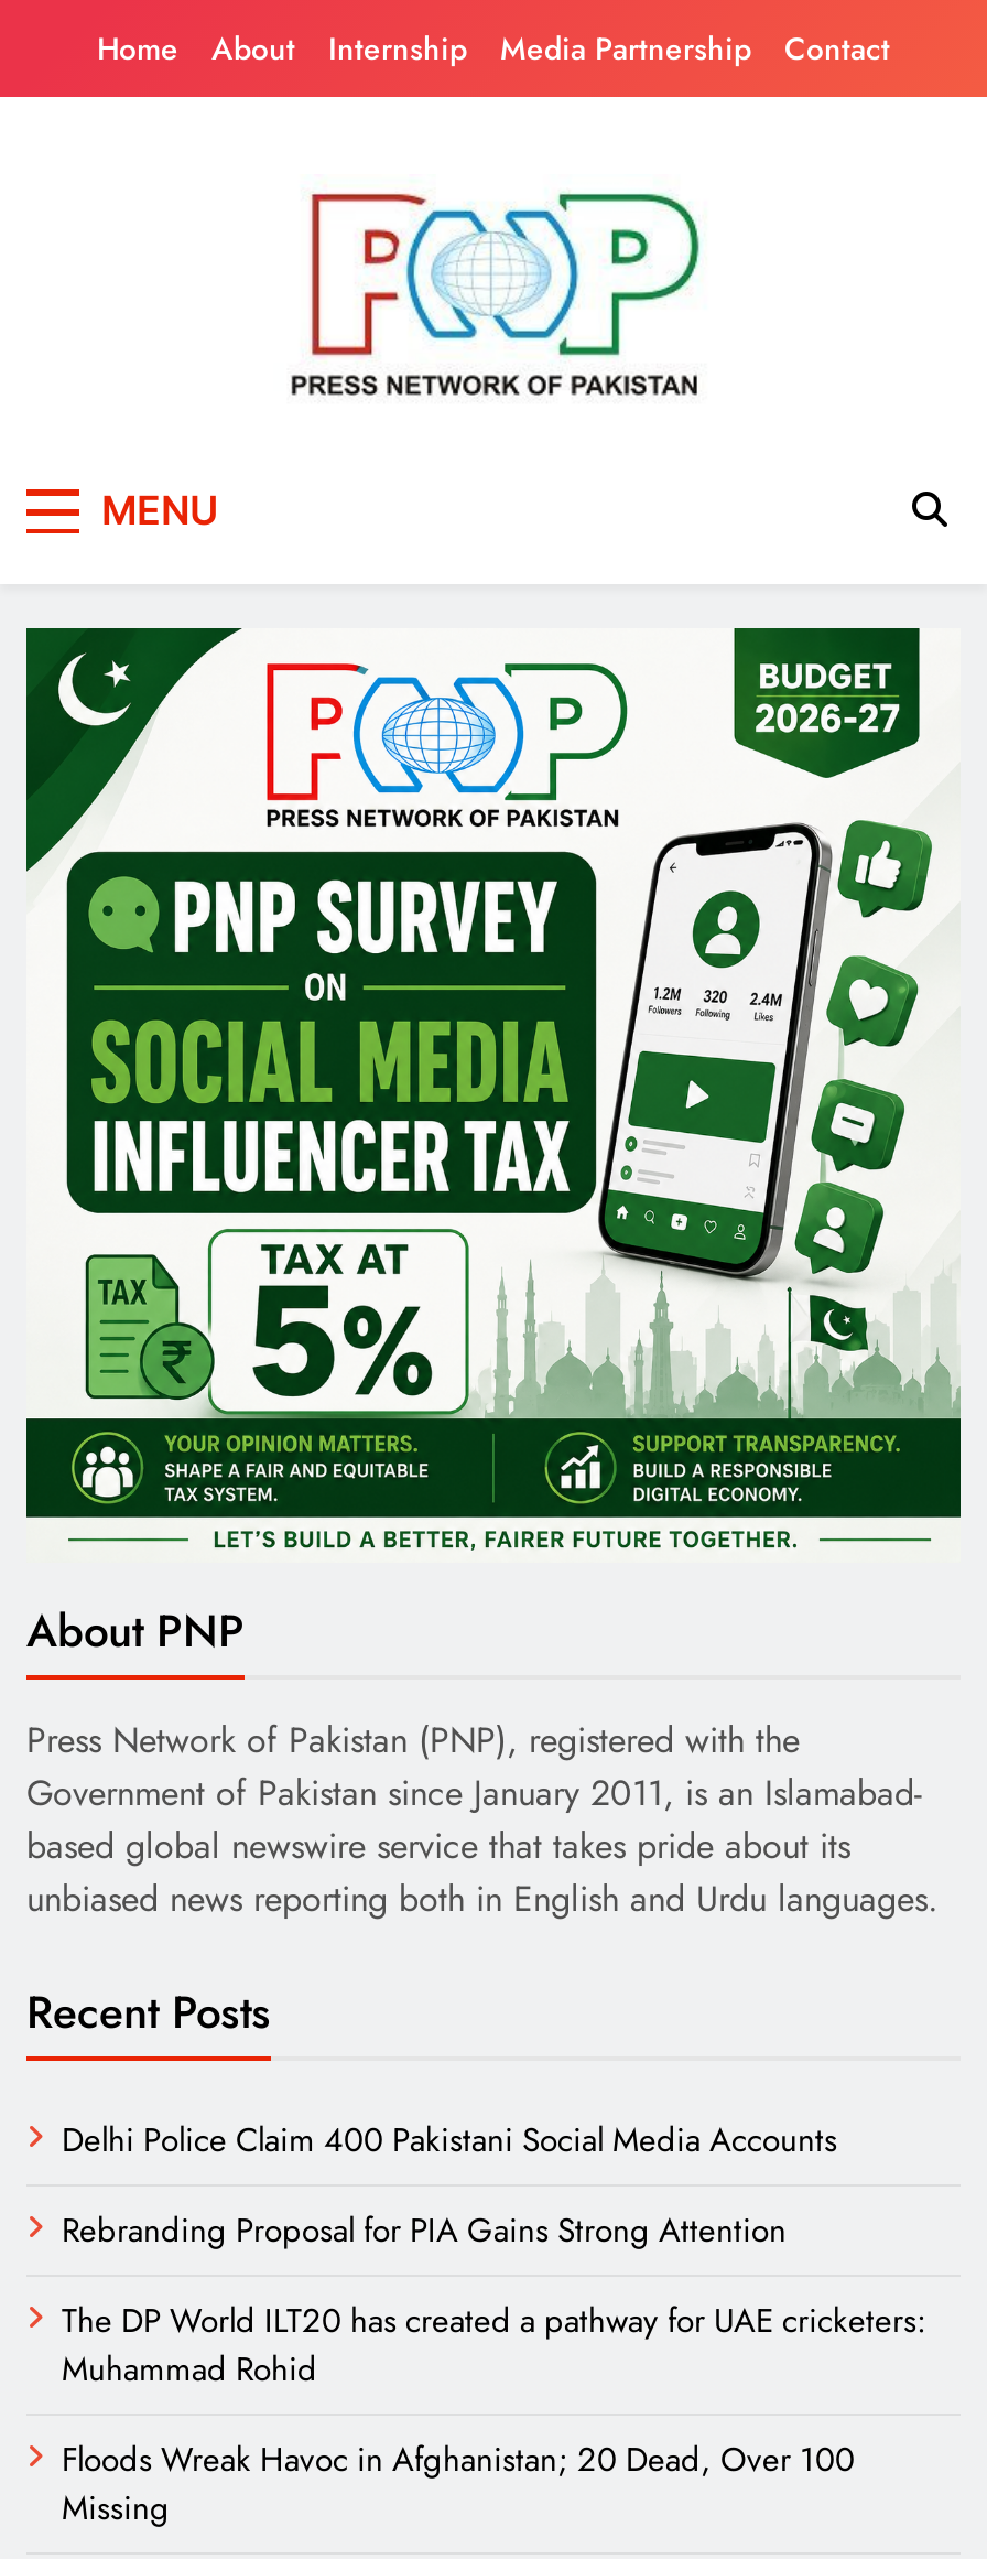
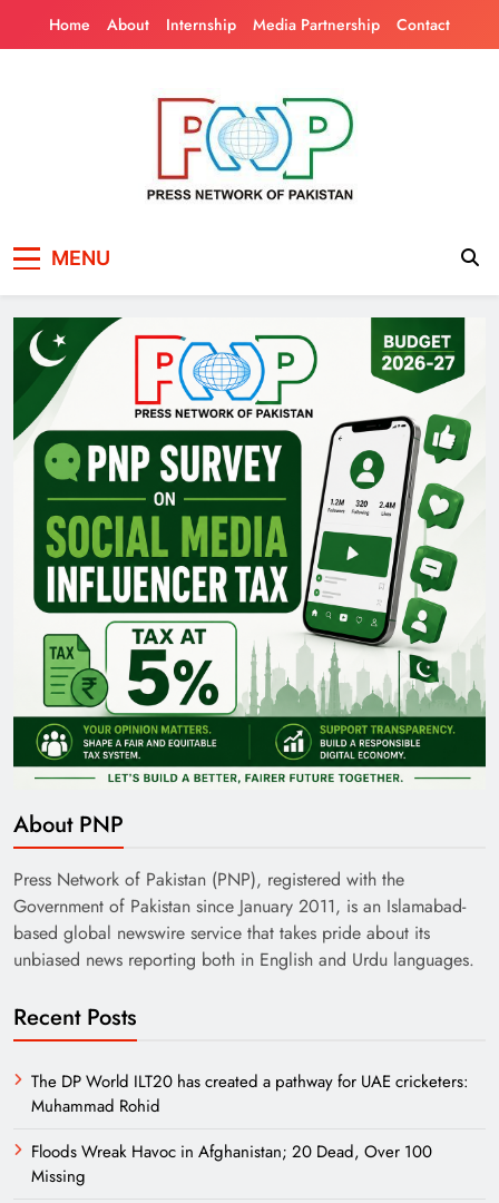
[62,2117,837,2255] Delhi Police Claim 400 Pakistani Social Media Accounts | Rebranding Proposal for PIA Gains Strong Attention -> none

